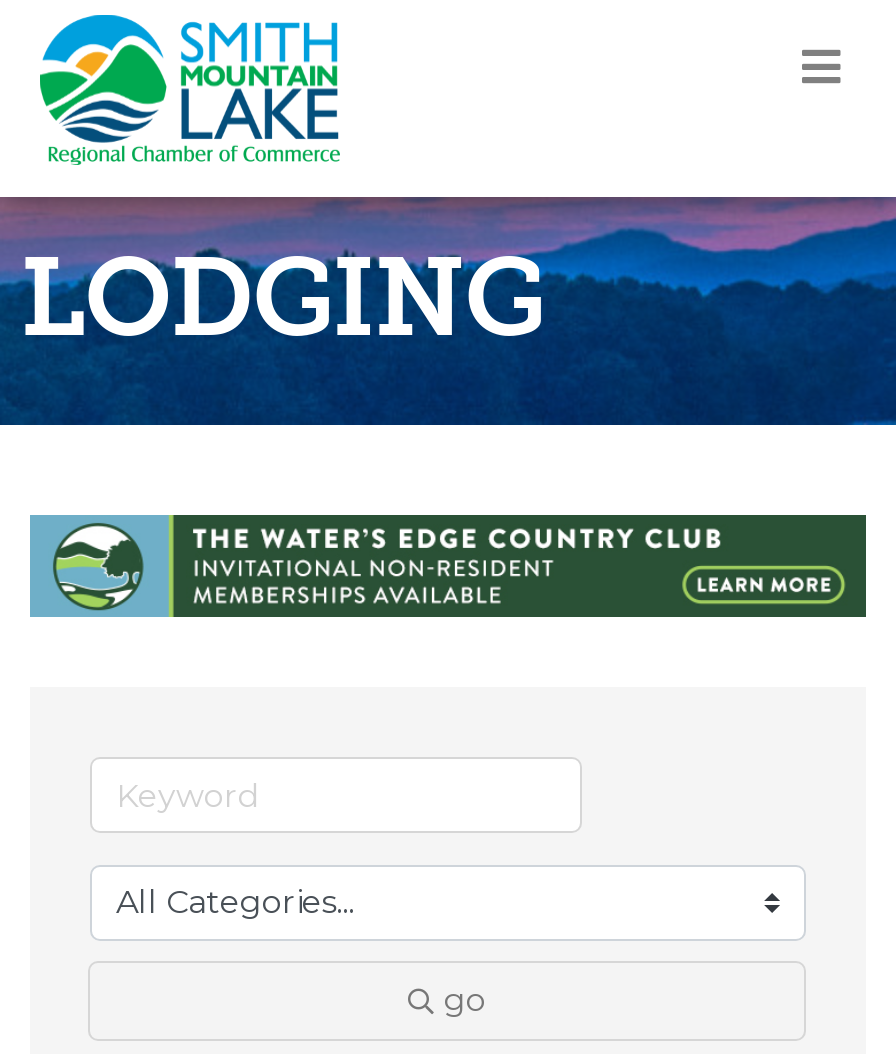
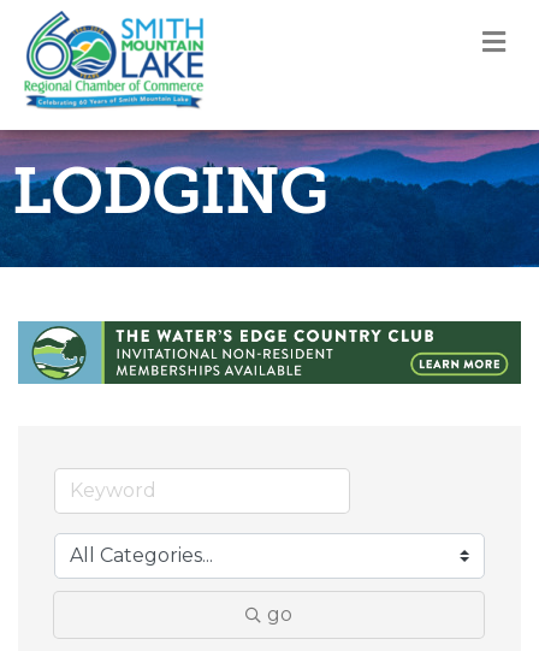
[38,13,342,163] [image] -> [23,11,203,110] [image]

